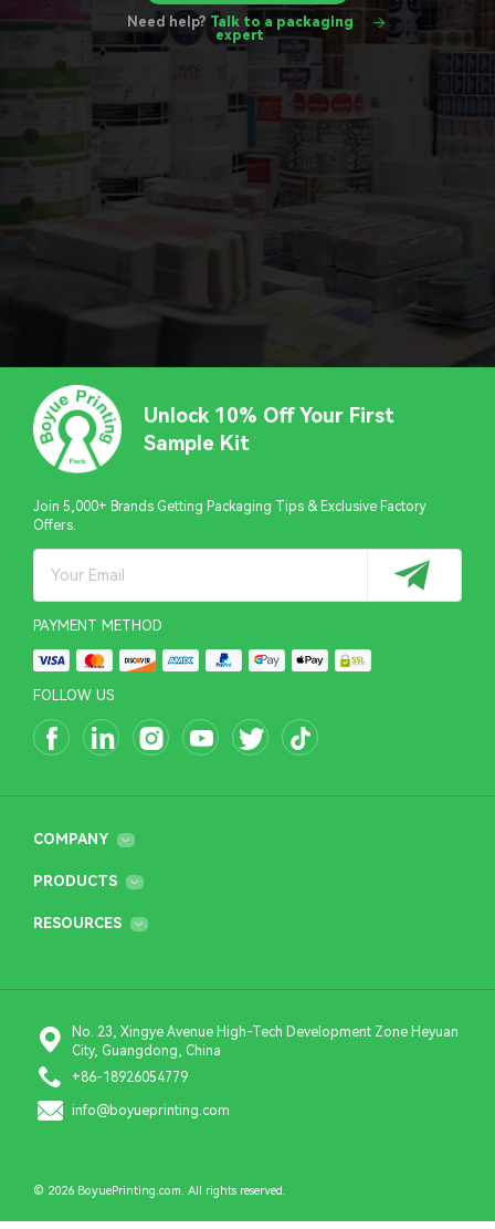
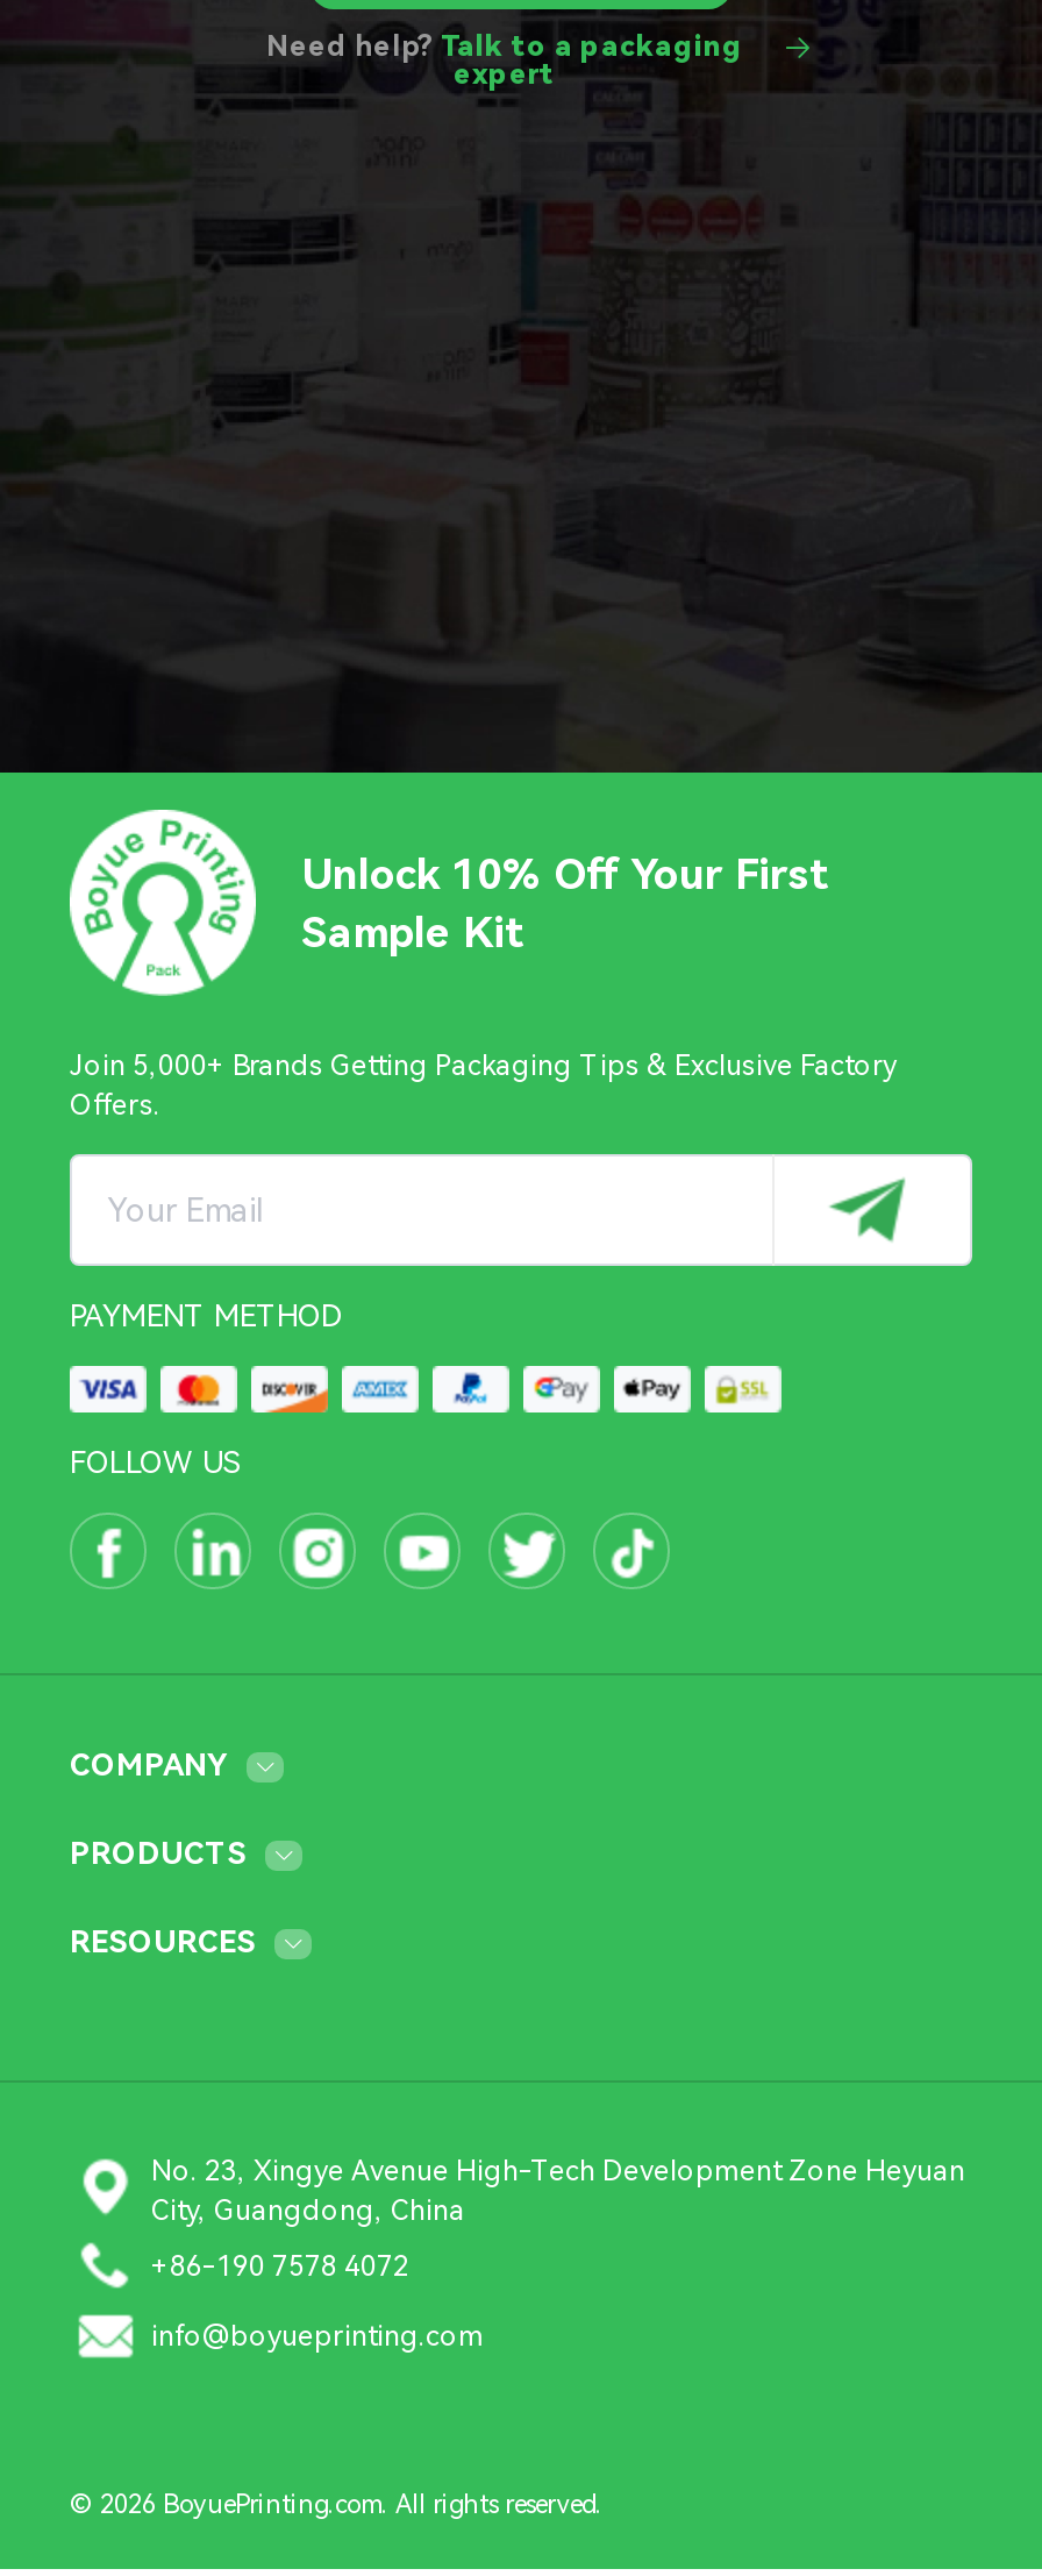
[72,1070,188,1085] +86-18926054779 -> [151,2250,409,2283] +86-190 7578 4072

